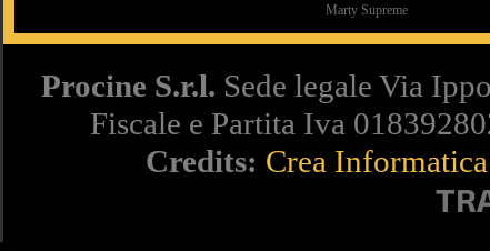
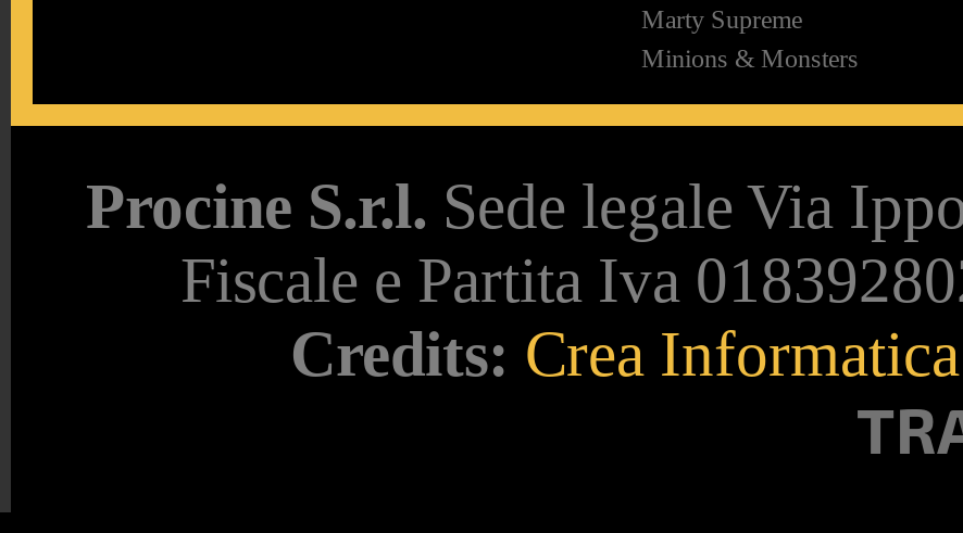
none -> [641,43,859,74] Minions & Monsters

